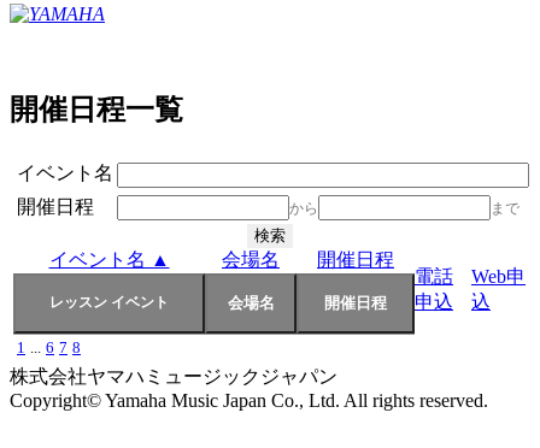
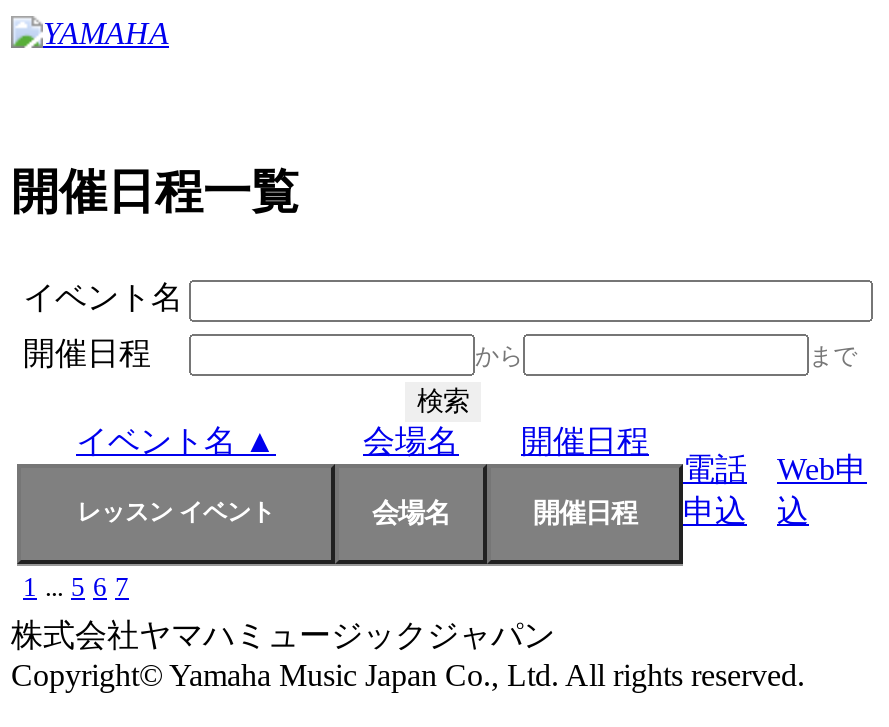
[17,338,81,356] 1 ... 6 7 8 -> [23,572,129,602] 1 ... 5 6 7

